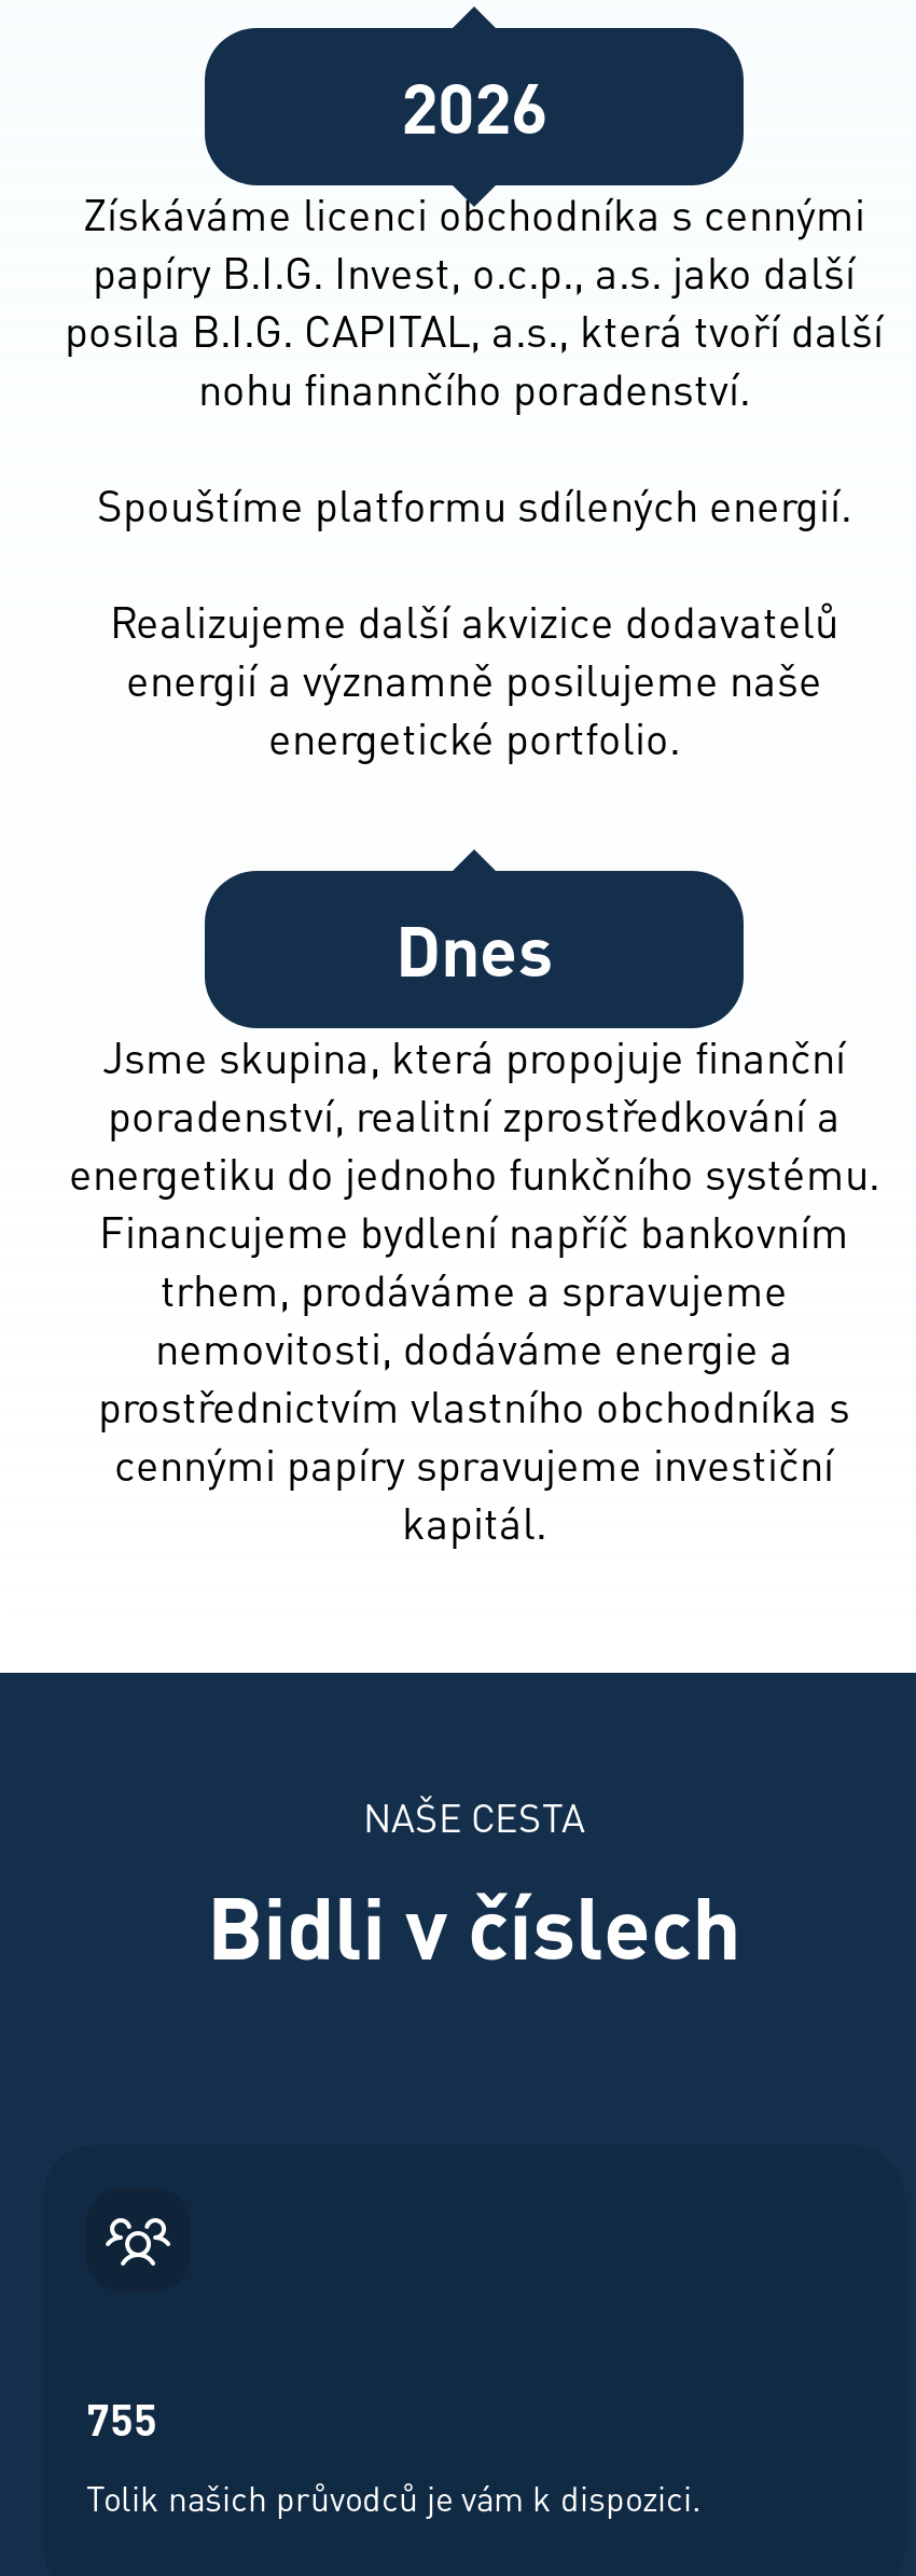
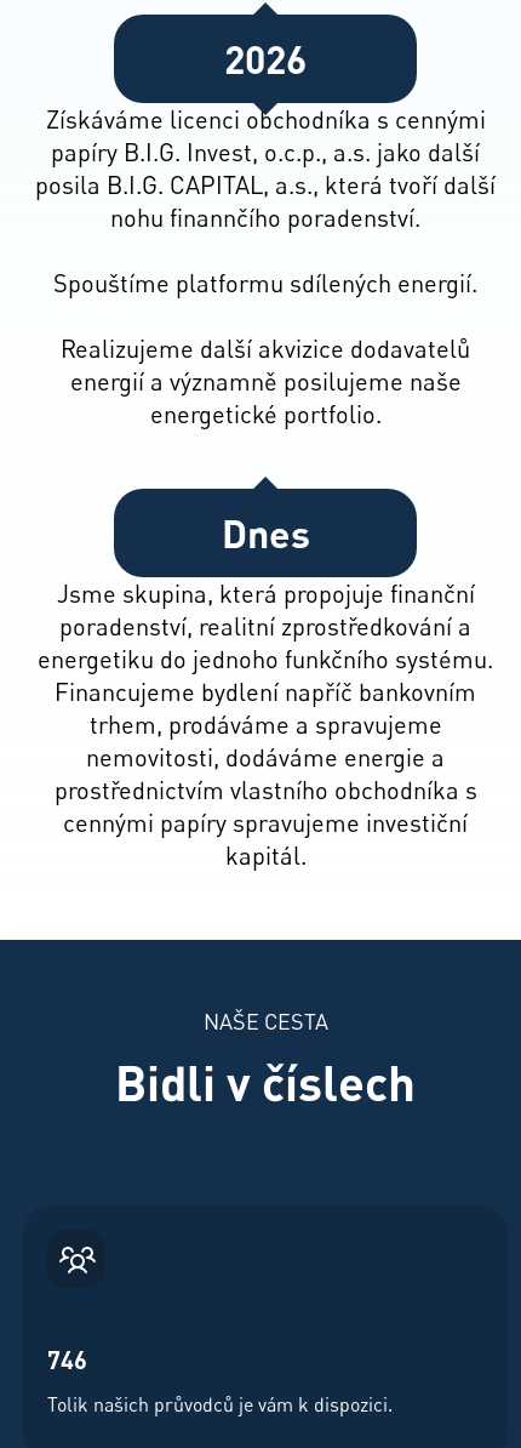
[86,2393,157,2445] 755 -> [47,1345,87,1374] 746

